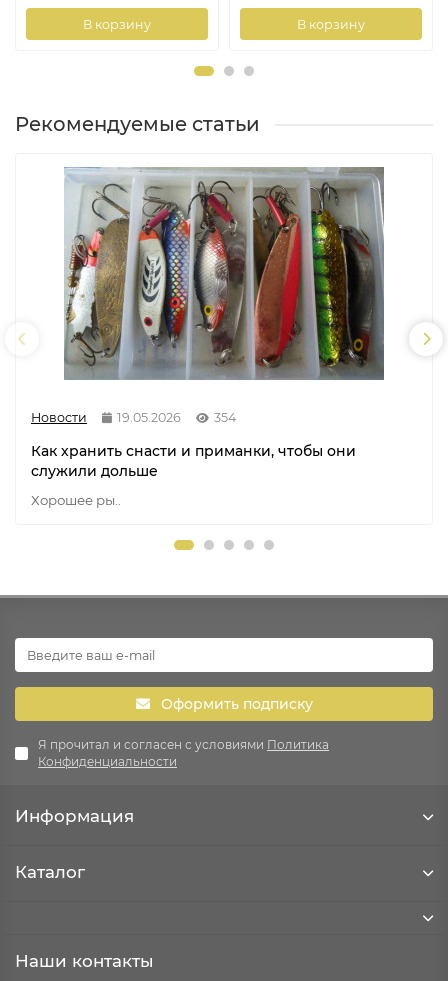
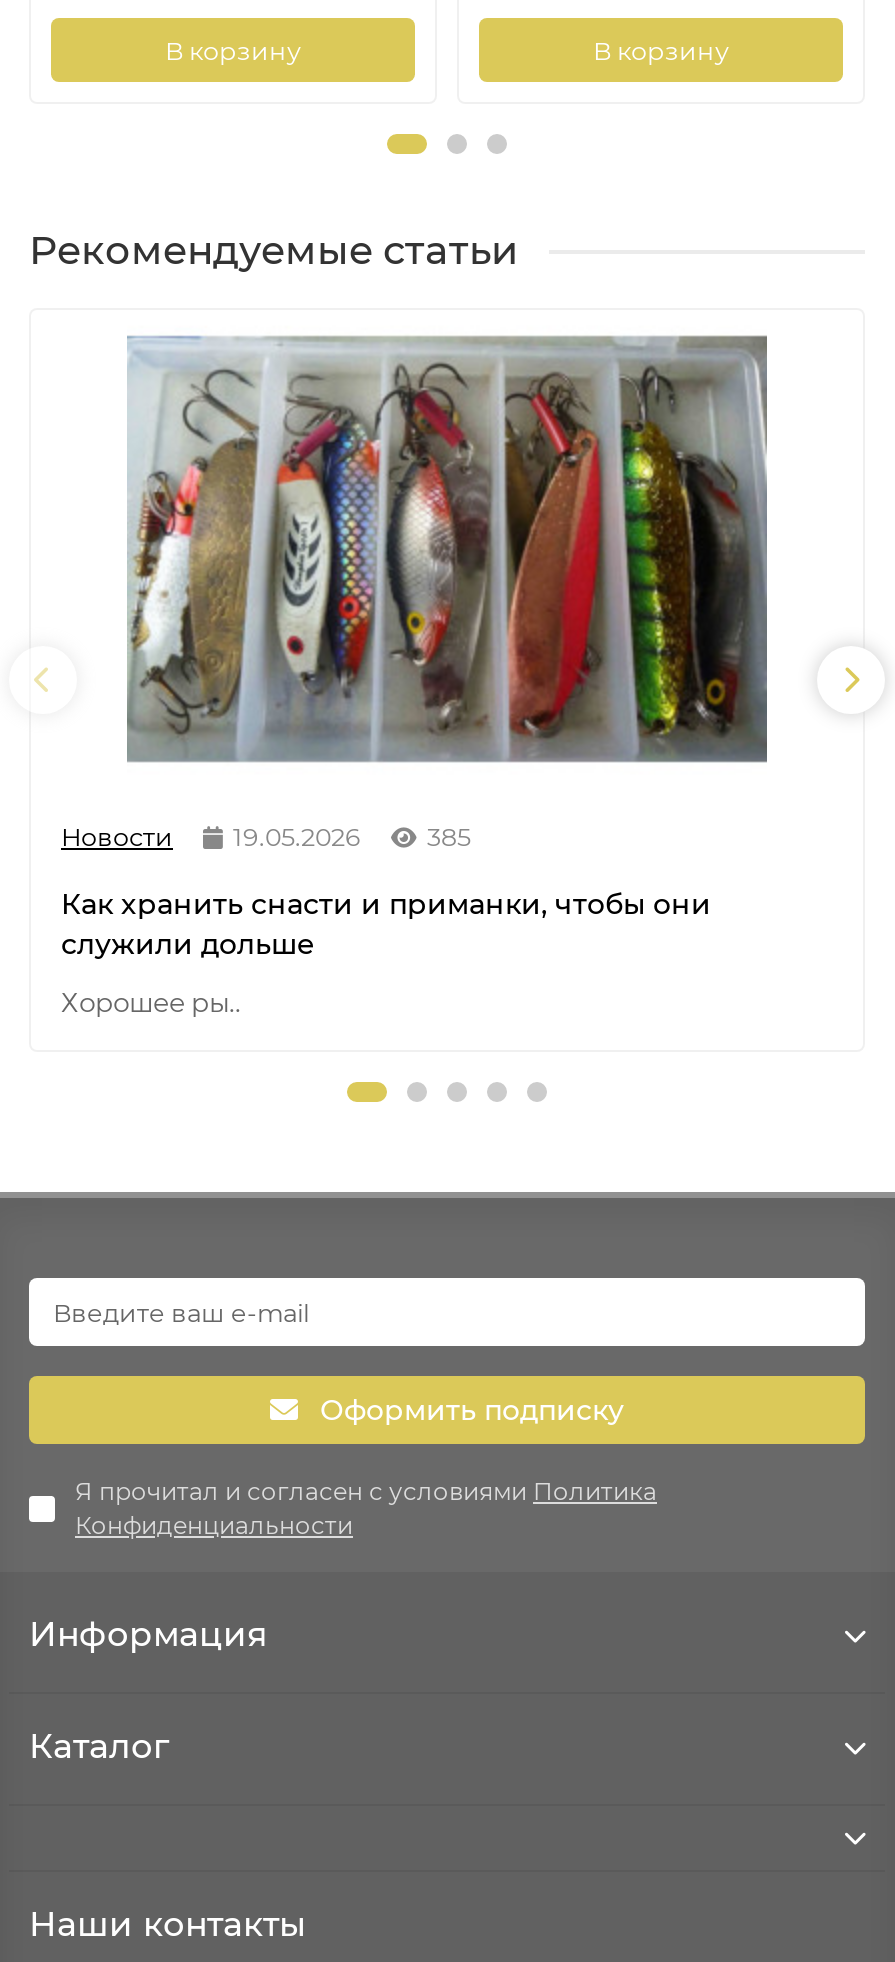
[214,410,236,425] 354 -> [427,823,471,853] 385

